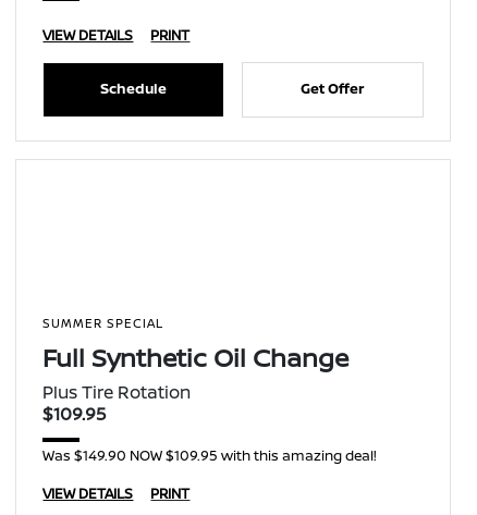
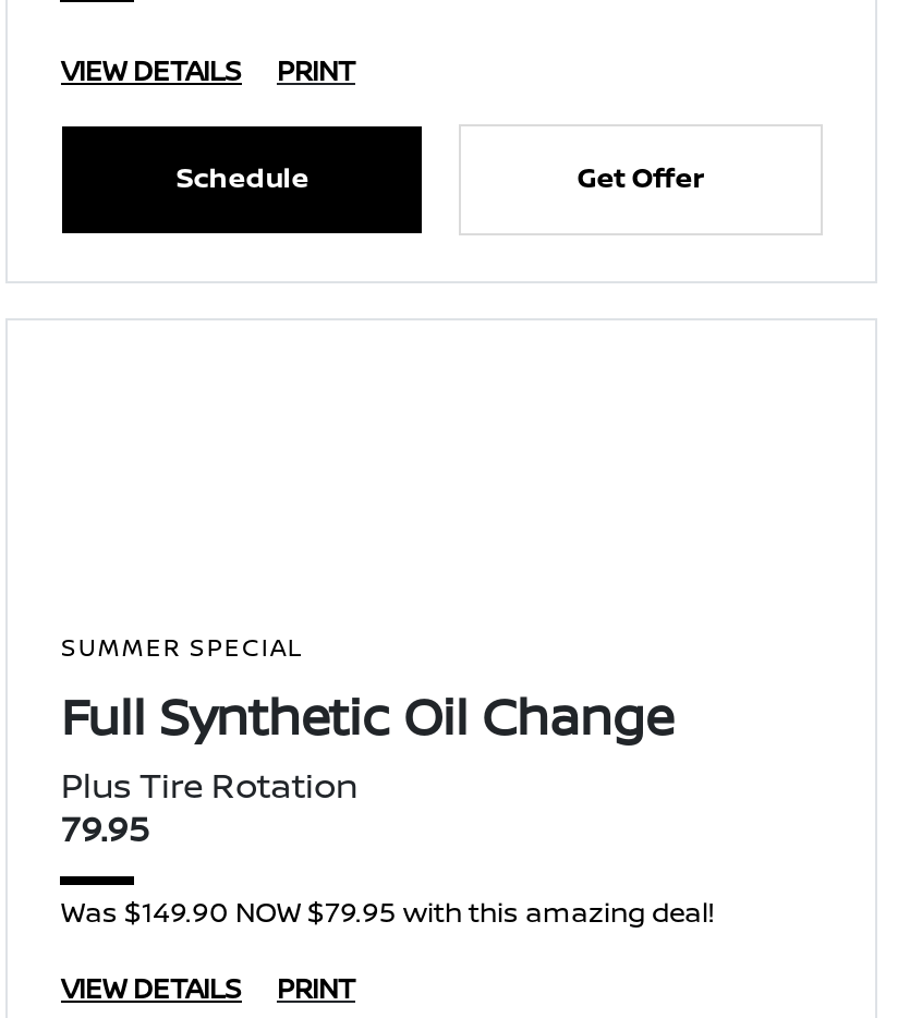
[43,402,107,426] $109.95 -> [61,804,150,852] 79.95
[43,445,377,465] Was $149.90 NOW $109.95 with this amazing deal! -> [61,892,715,931] Was $149.90 NOW $79.95 with this amazing deal!

